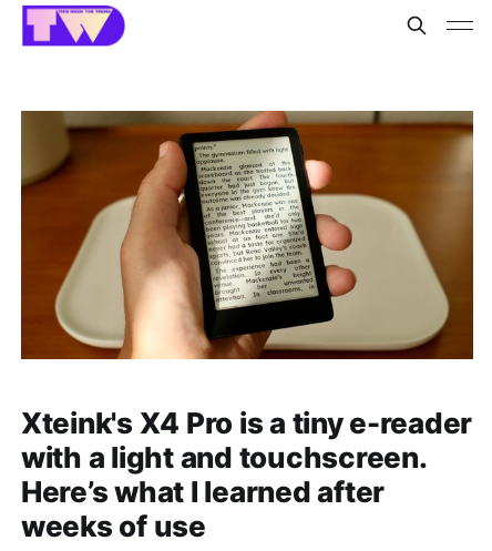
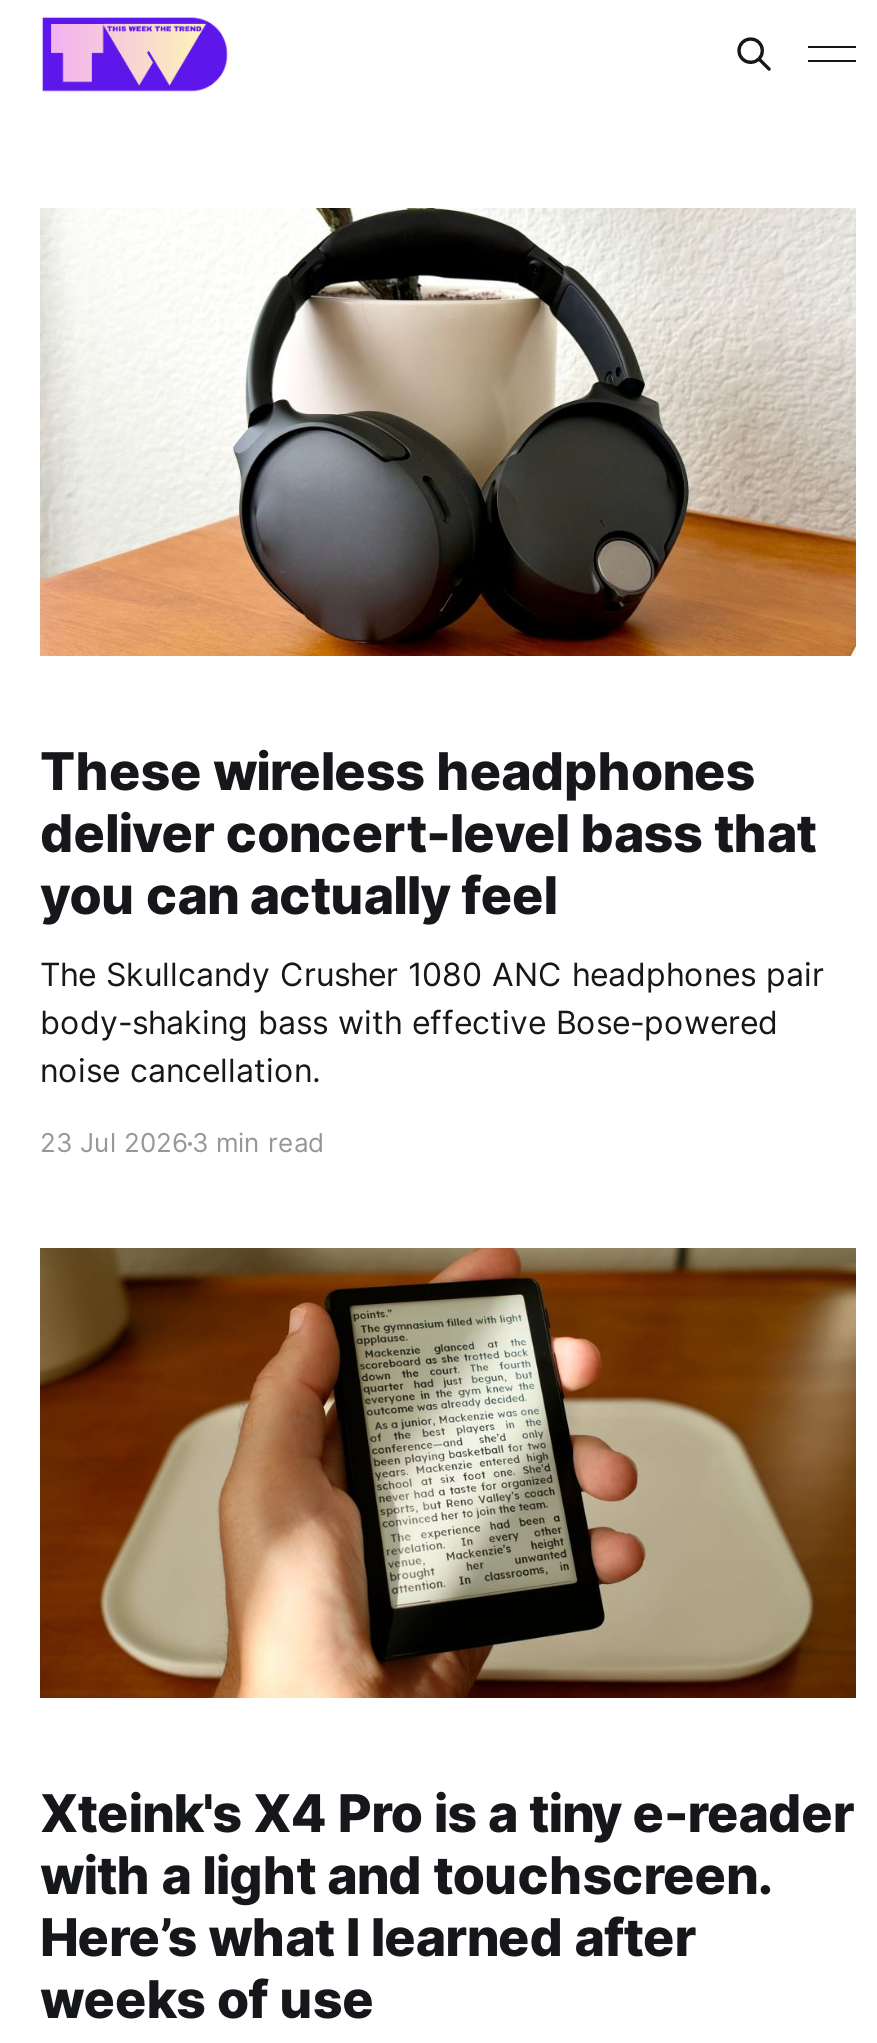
none -> [40,741,824,1159] These wireless headphones | deliver concert-level bass that | you can actually feel | The Skullcandy Crusher 1080 ANC headphones pair | body-shaking bass with effective Bose-powered | noise cancellation. | 23 Jul 2026 3 min read
none -> [40,206,858,658] [image]

